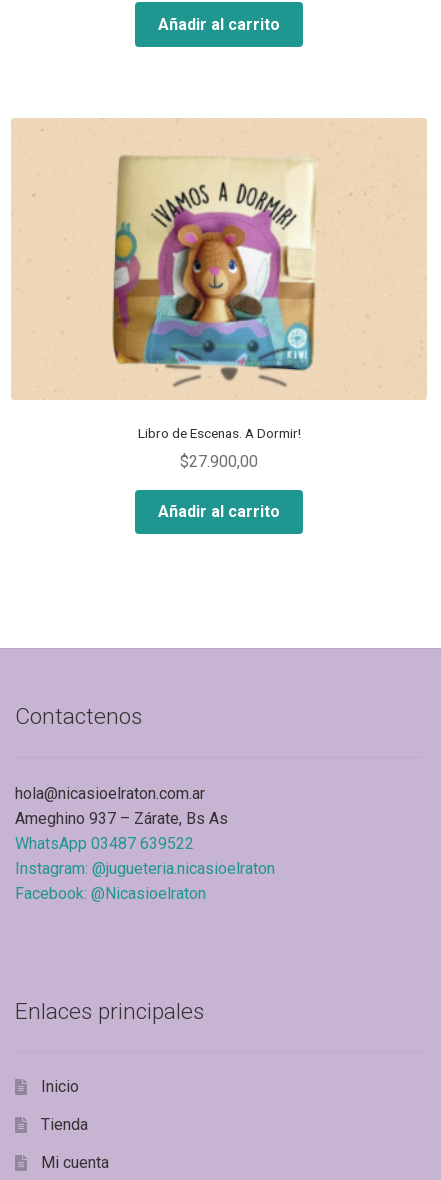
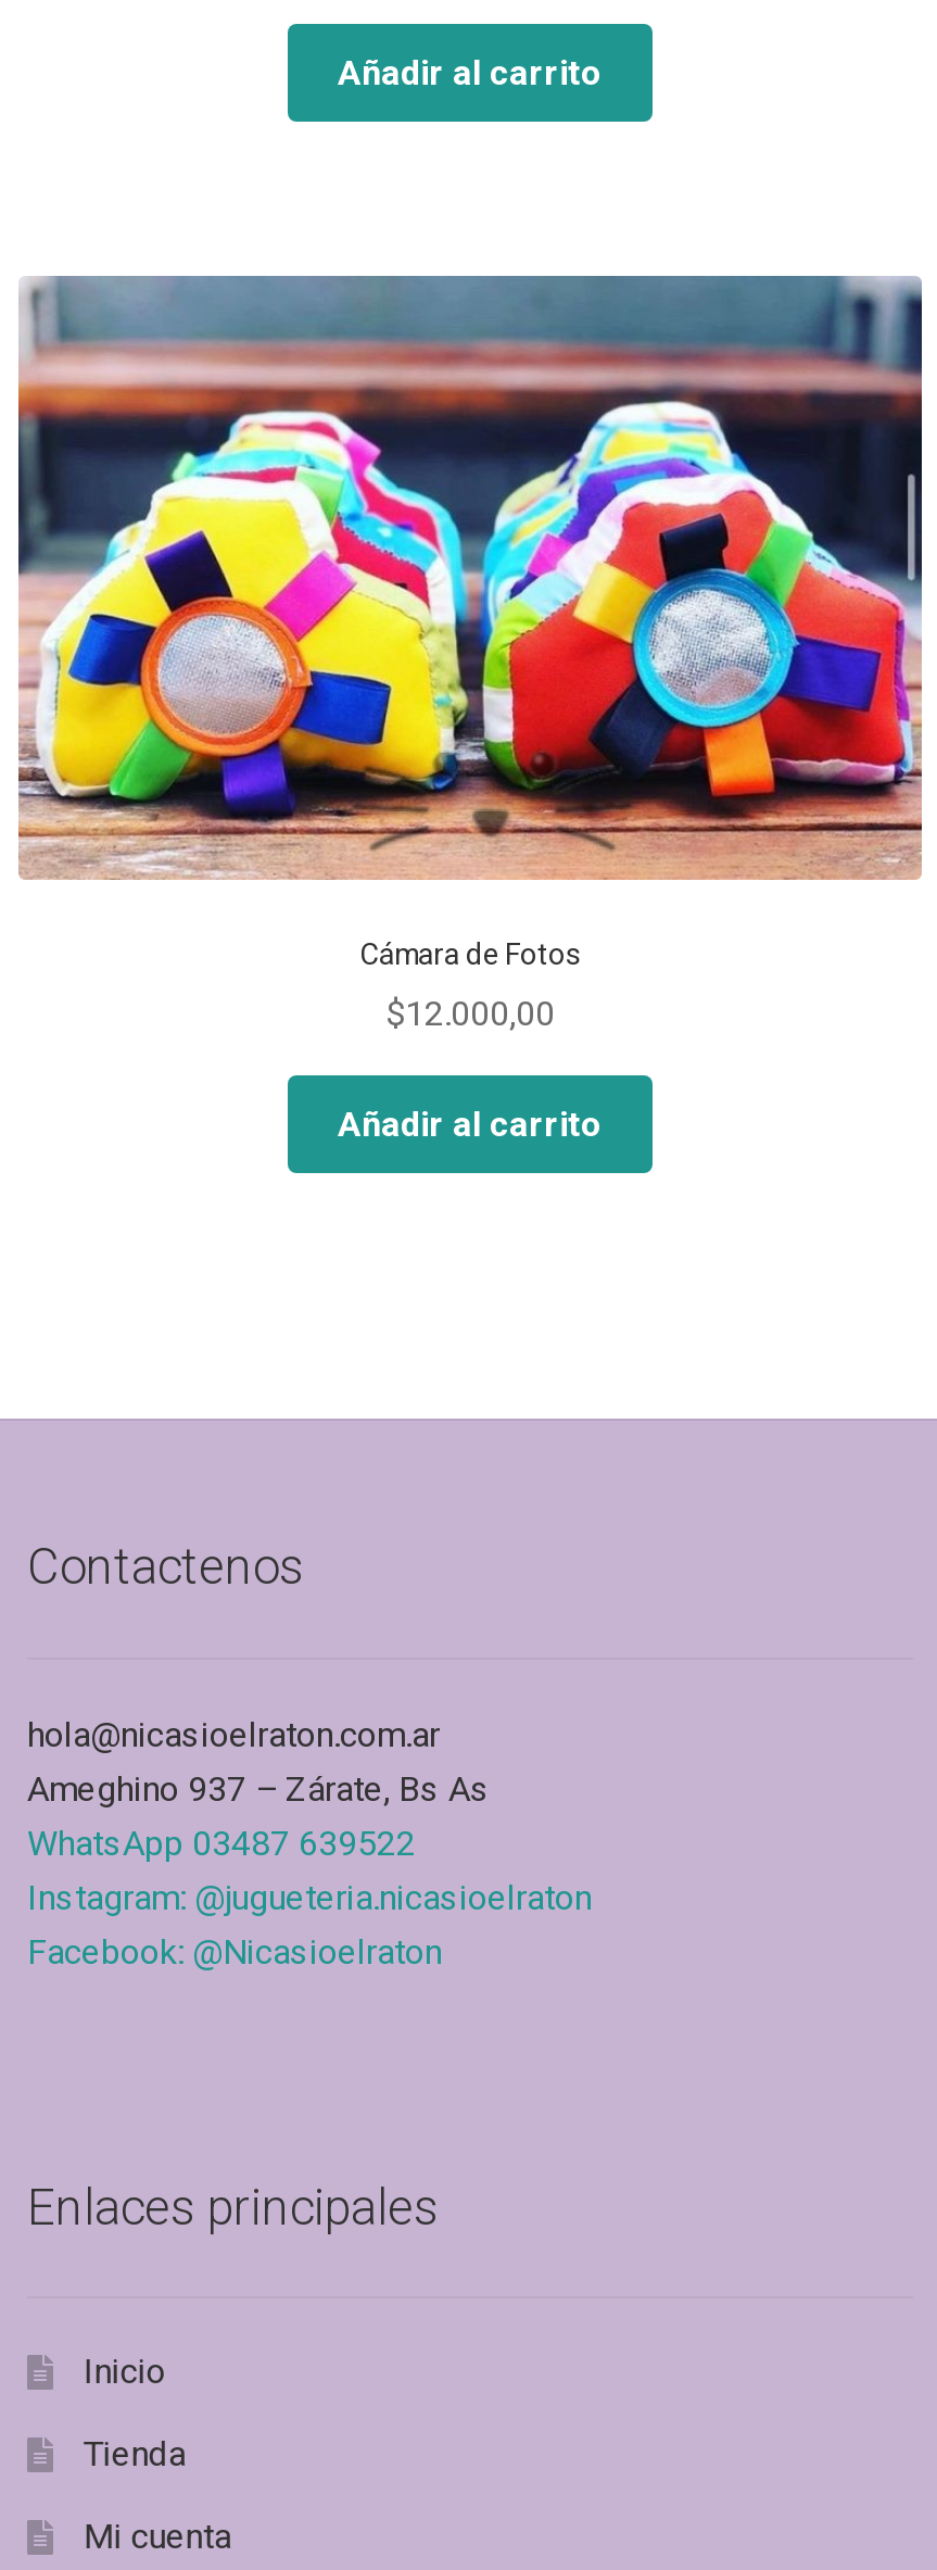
[11,118,427,441] [image] | Libro de Escenas. A Dormir! -> [16,274,924,970] [image] | Cámara de Fotos
[180,452,258,471] $27.900,00 -> [385,993,555,1034] $12.000,00

